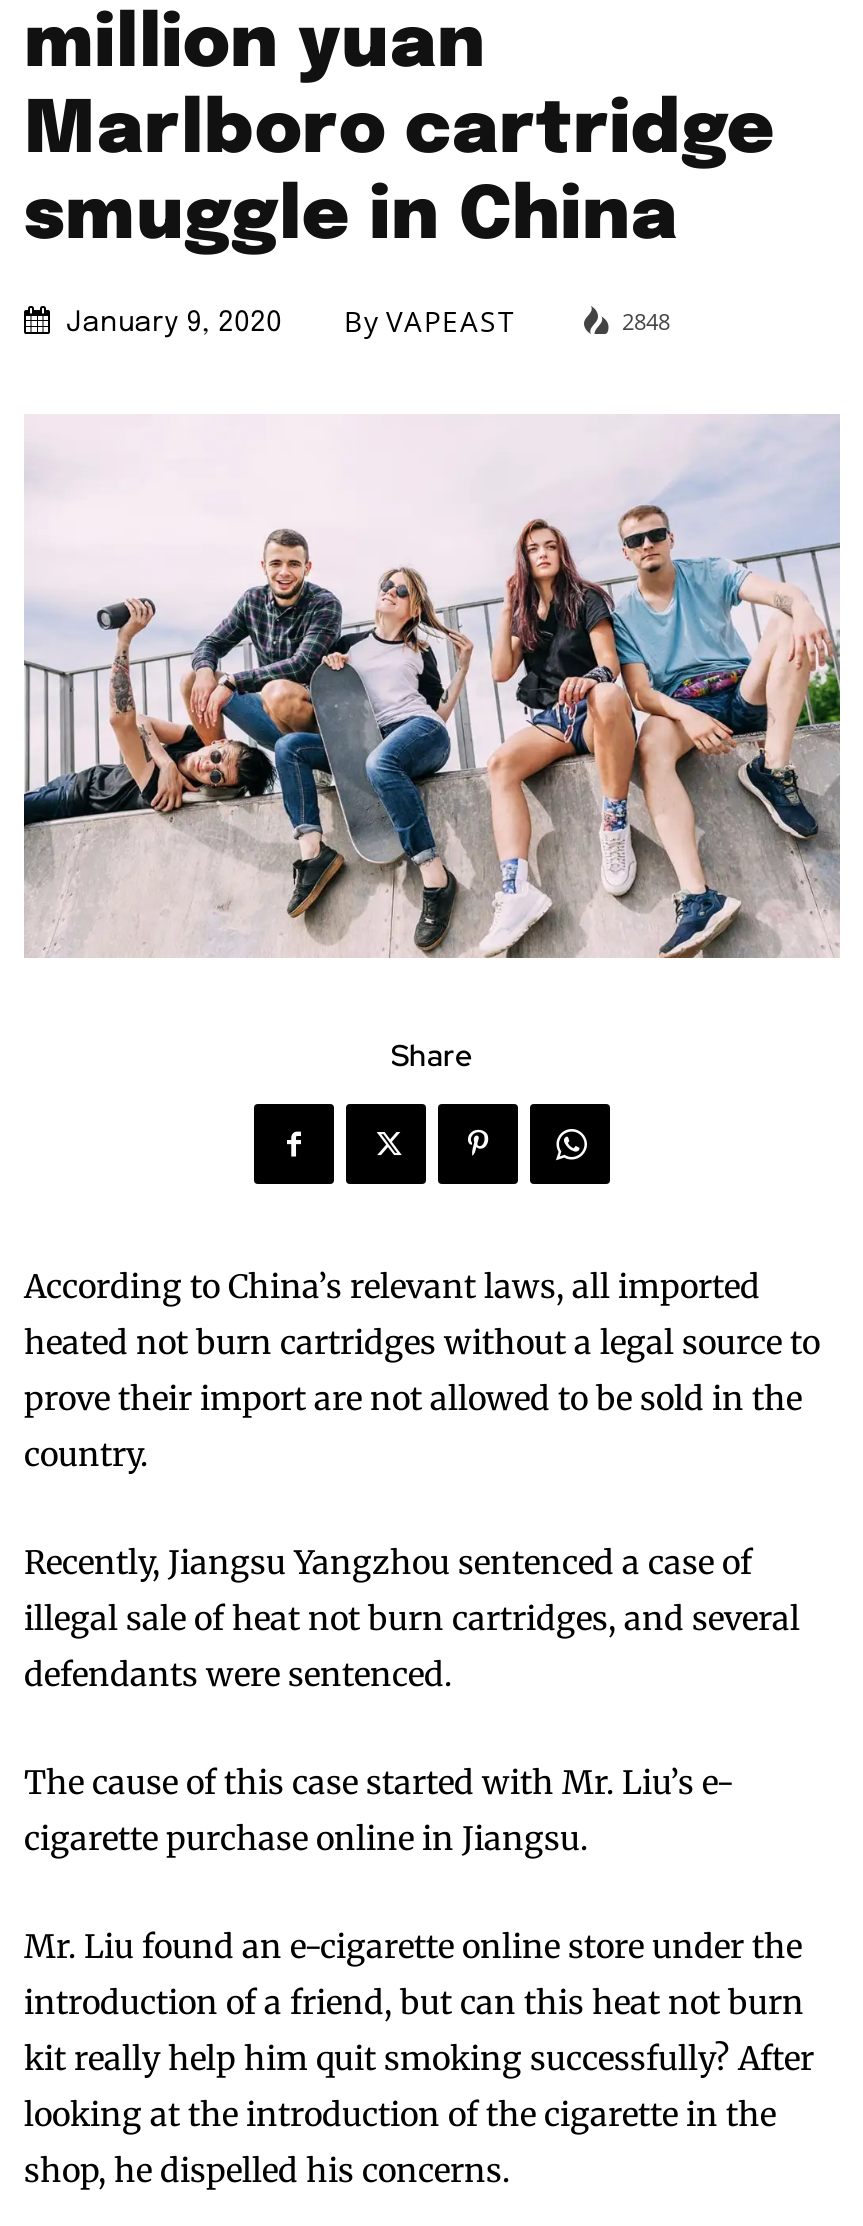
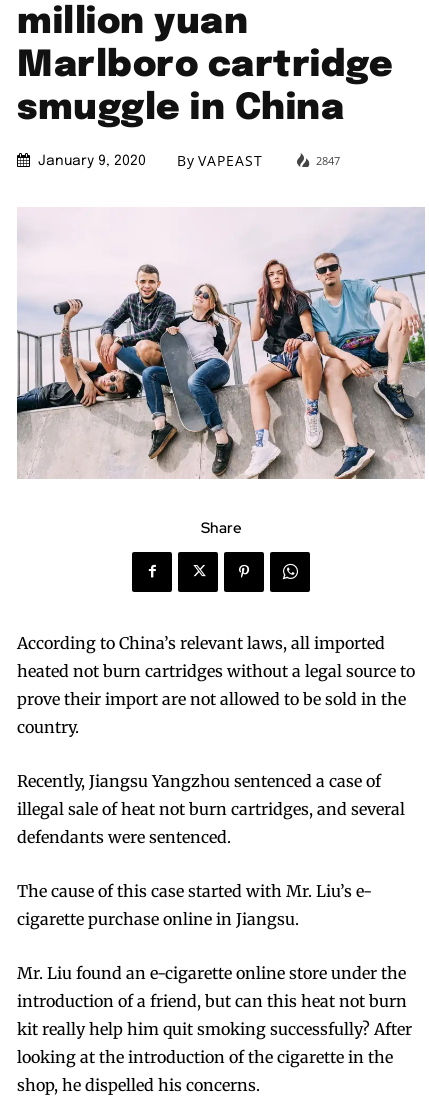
[622,306,670,336] 2848 -> [316,153,340,168] 2847

